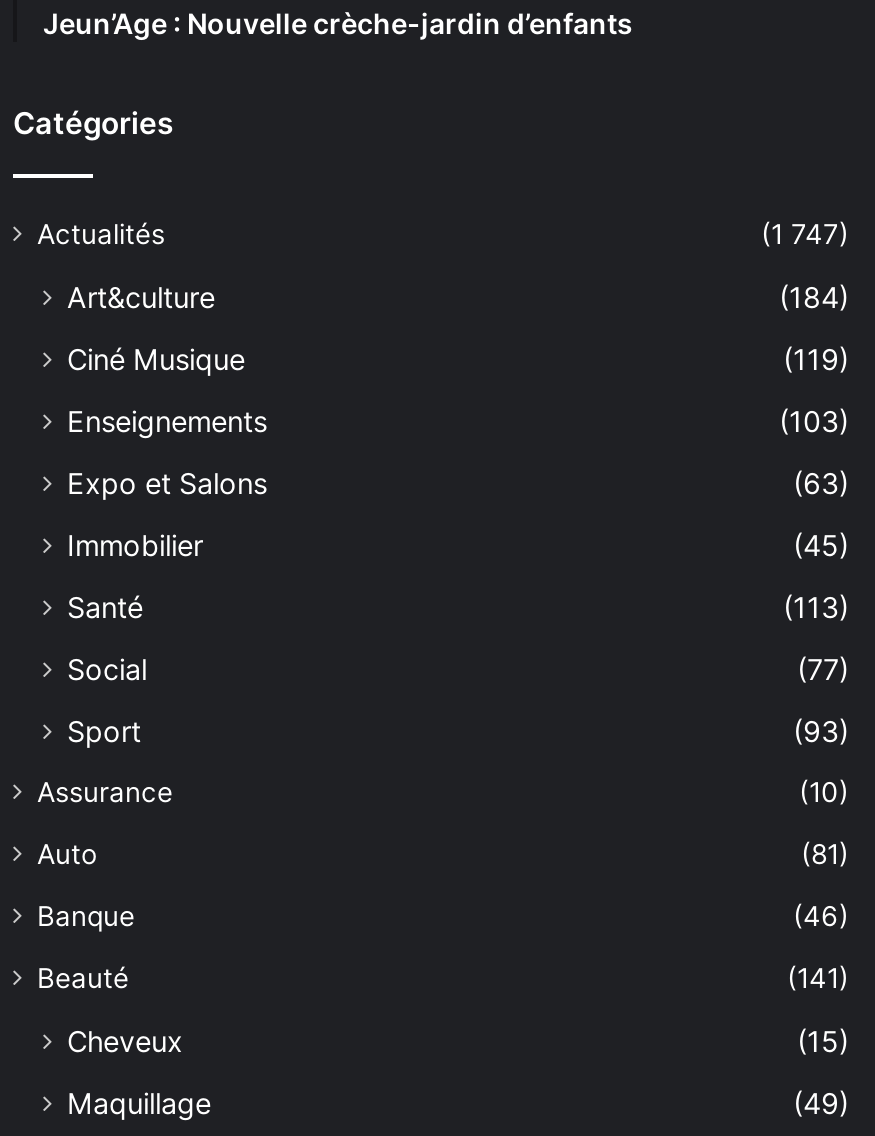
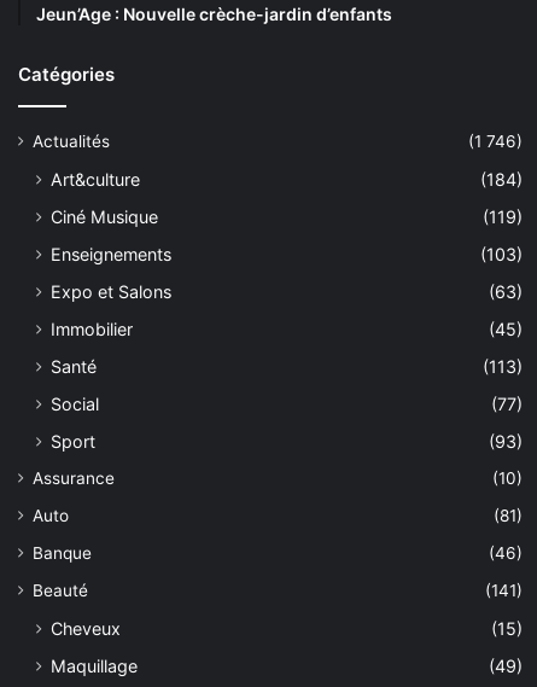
[761,217,849,249] (1 747) -> [468,131,523,150] (1 746)

